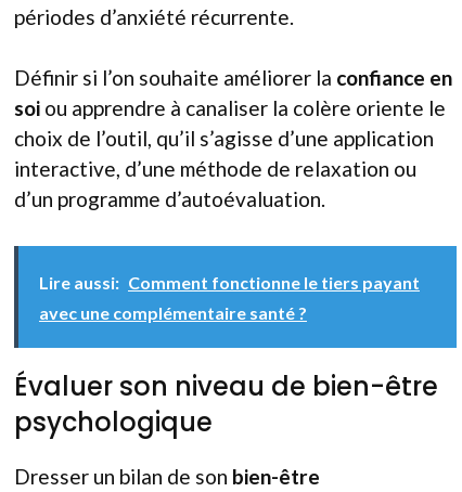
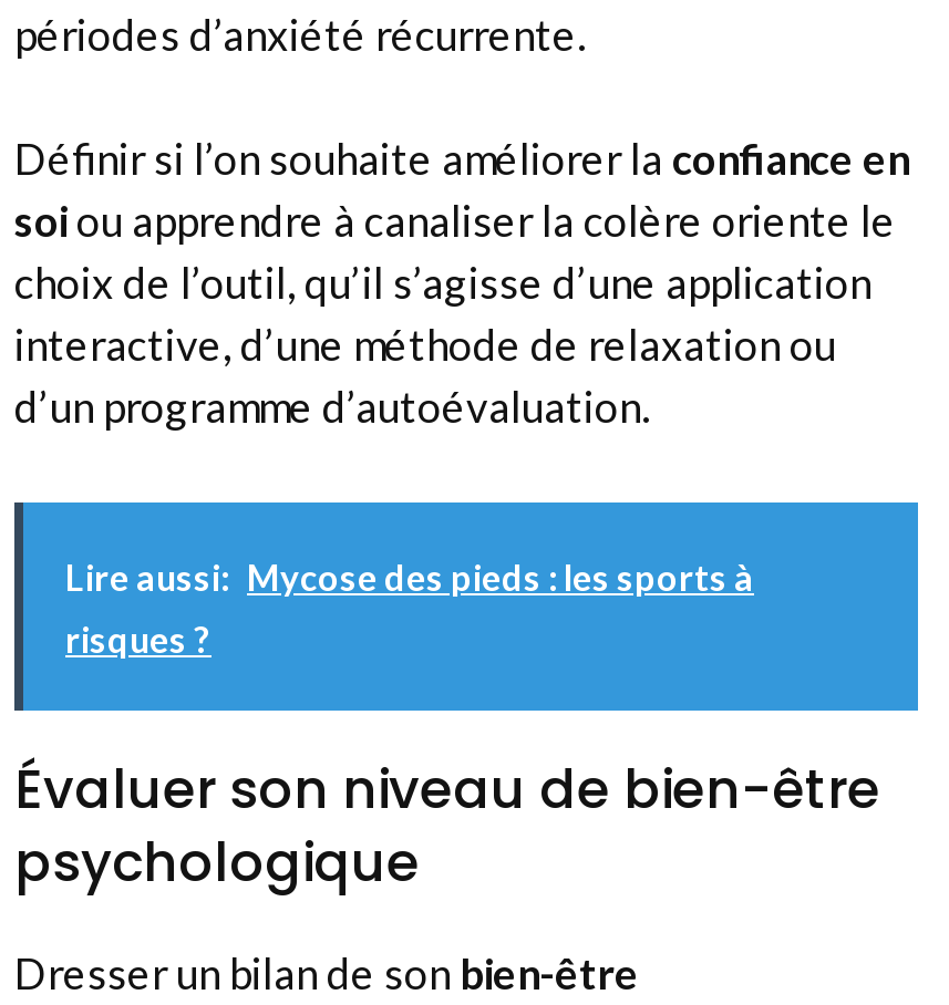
[39,271,420,292] Lire aussi: Comment fonctionne le tiers payant -> [65,555,754,597] Lire aussi: Mycose des pieds : les sports à
[39,302,307,322] avec une complémentaire santé ? -> [65,617,212,659] risques ?

